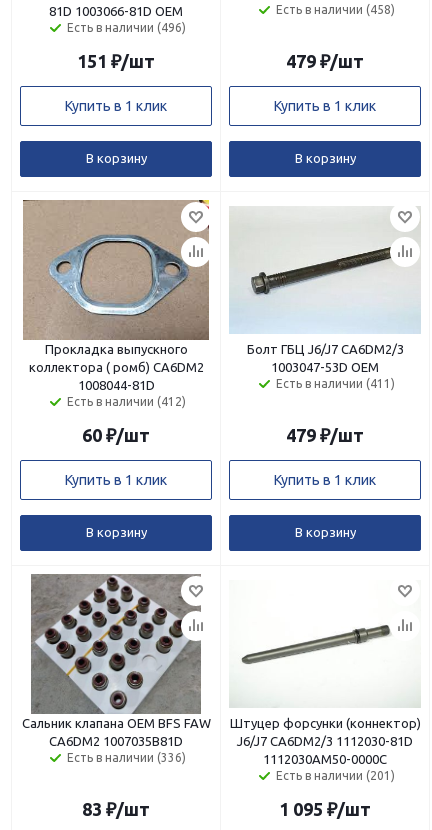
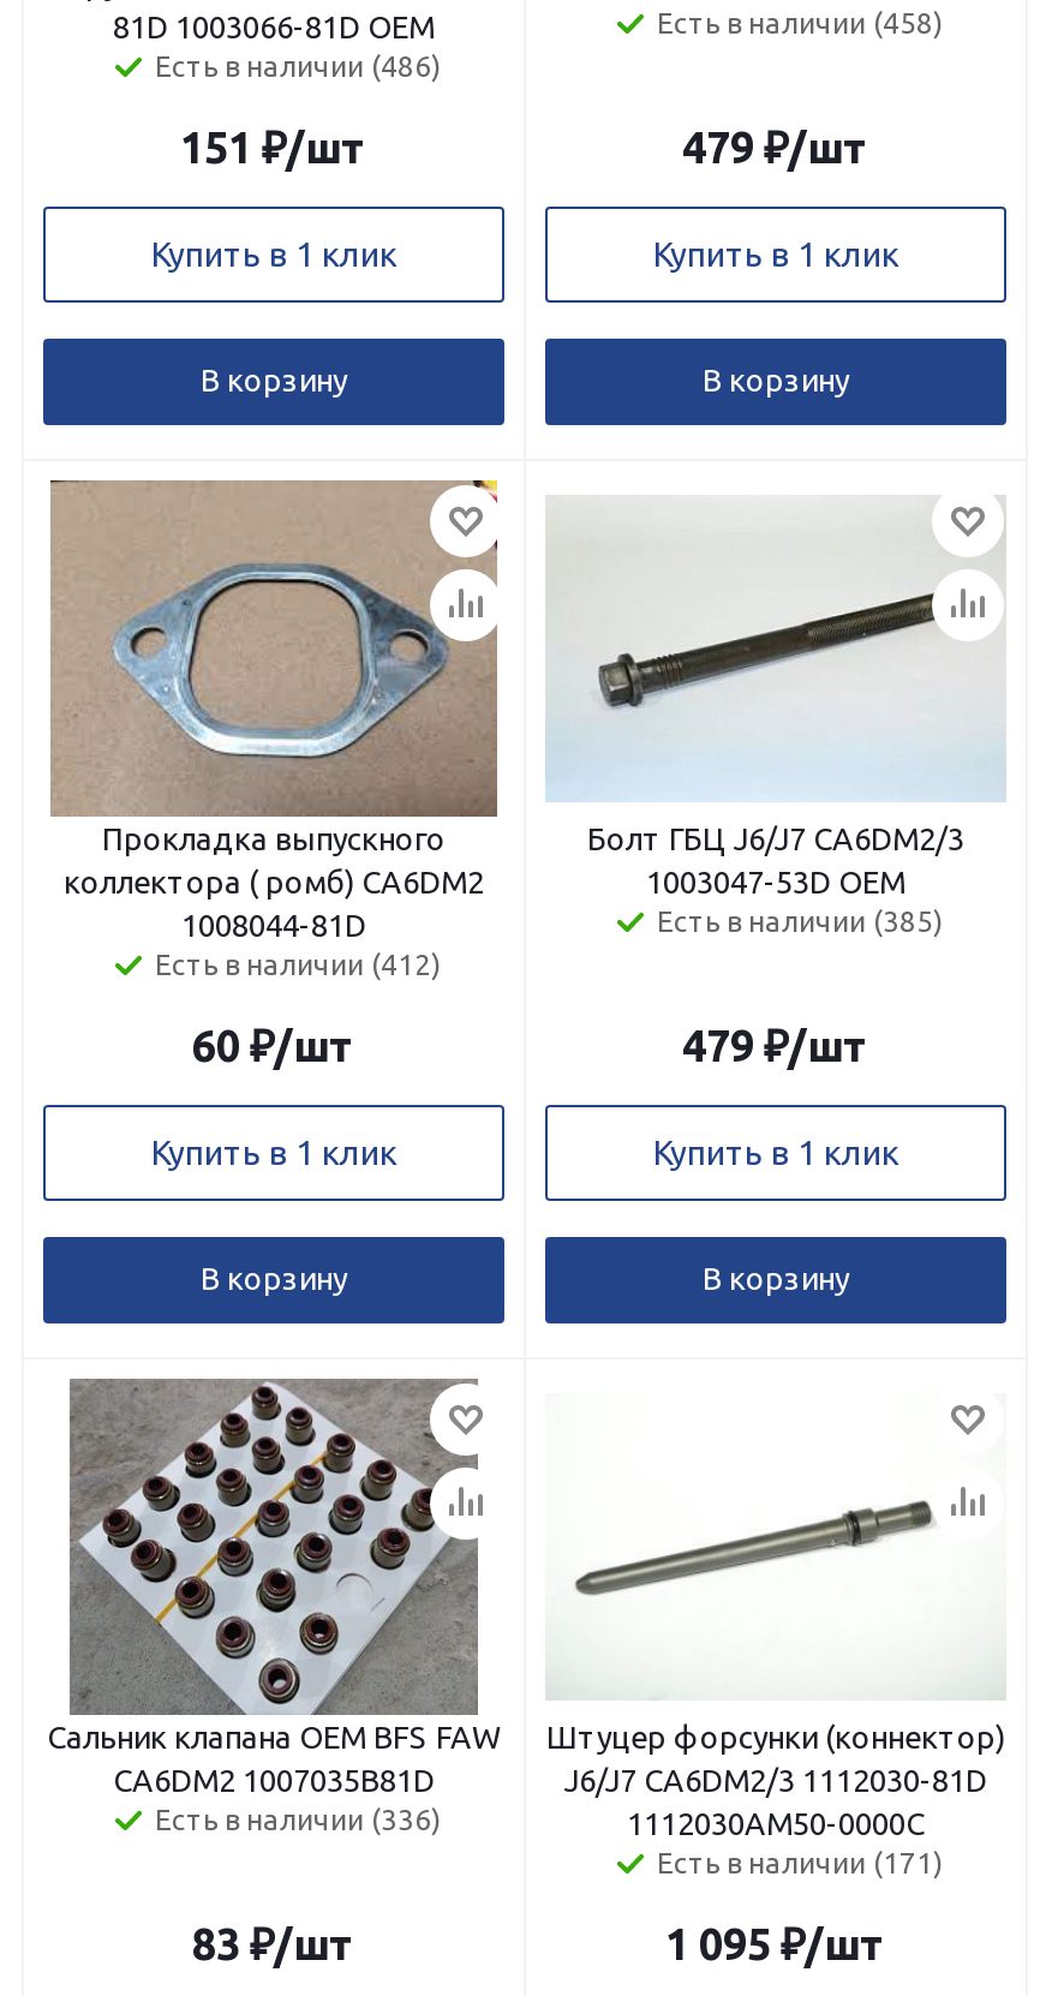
[66,21,185,34] Есть в наличии (496) -> [155,49,441,81] Есть в наличии (486)
[275,377,394,390] Есть в наличии (411) -> [657,905,943,936] Есть в наличии (385)
[275,769,394,782] Есть в наличии (201) -> [657,1846,943,1877] Есть в наличии (171)

